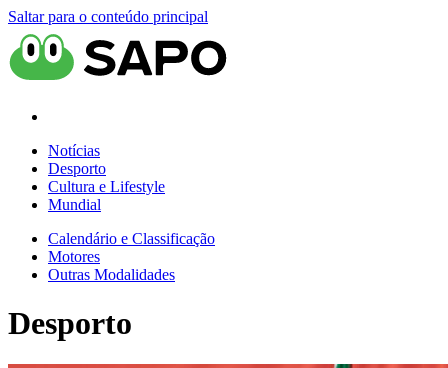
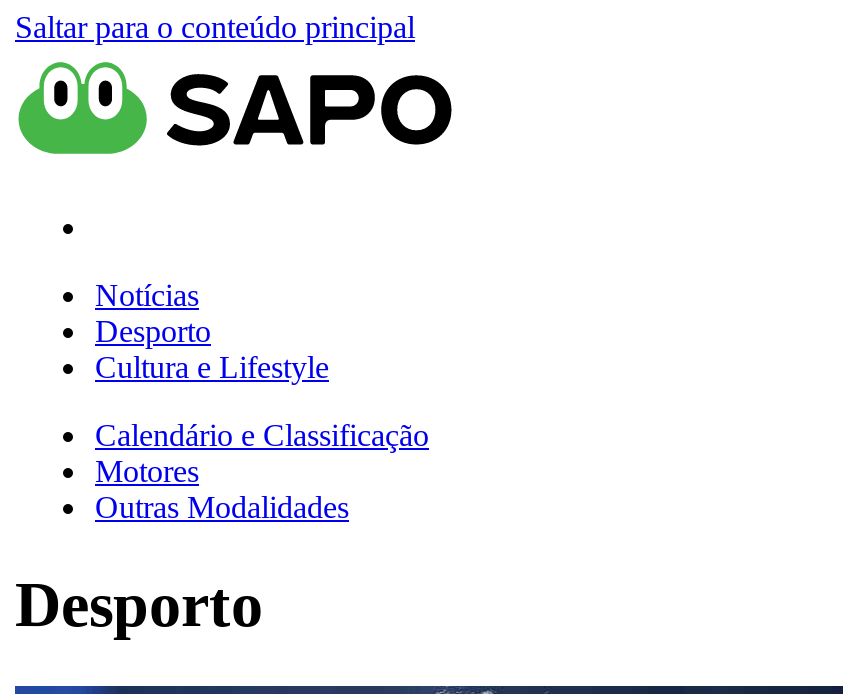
[48,196,101,213] Mundial -> none

